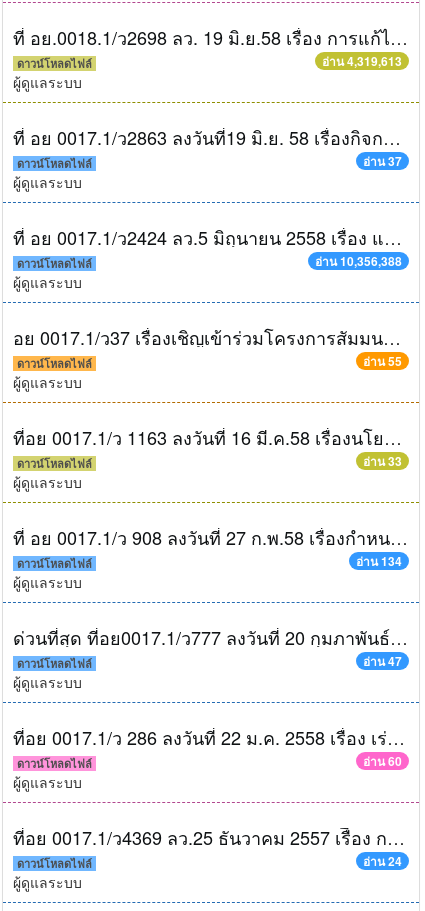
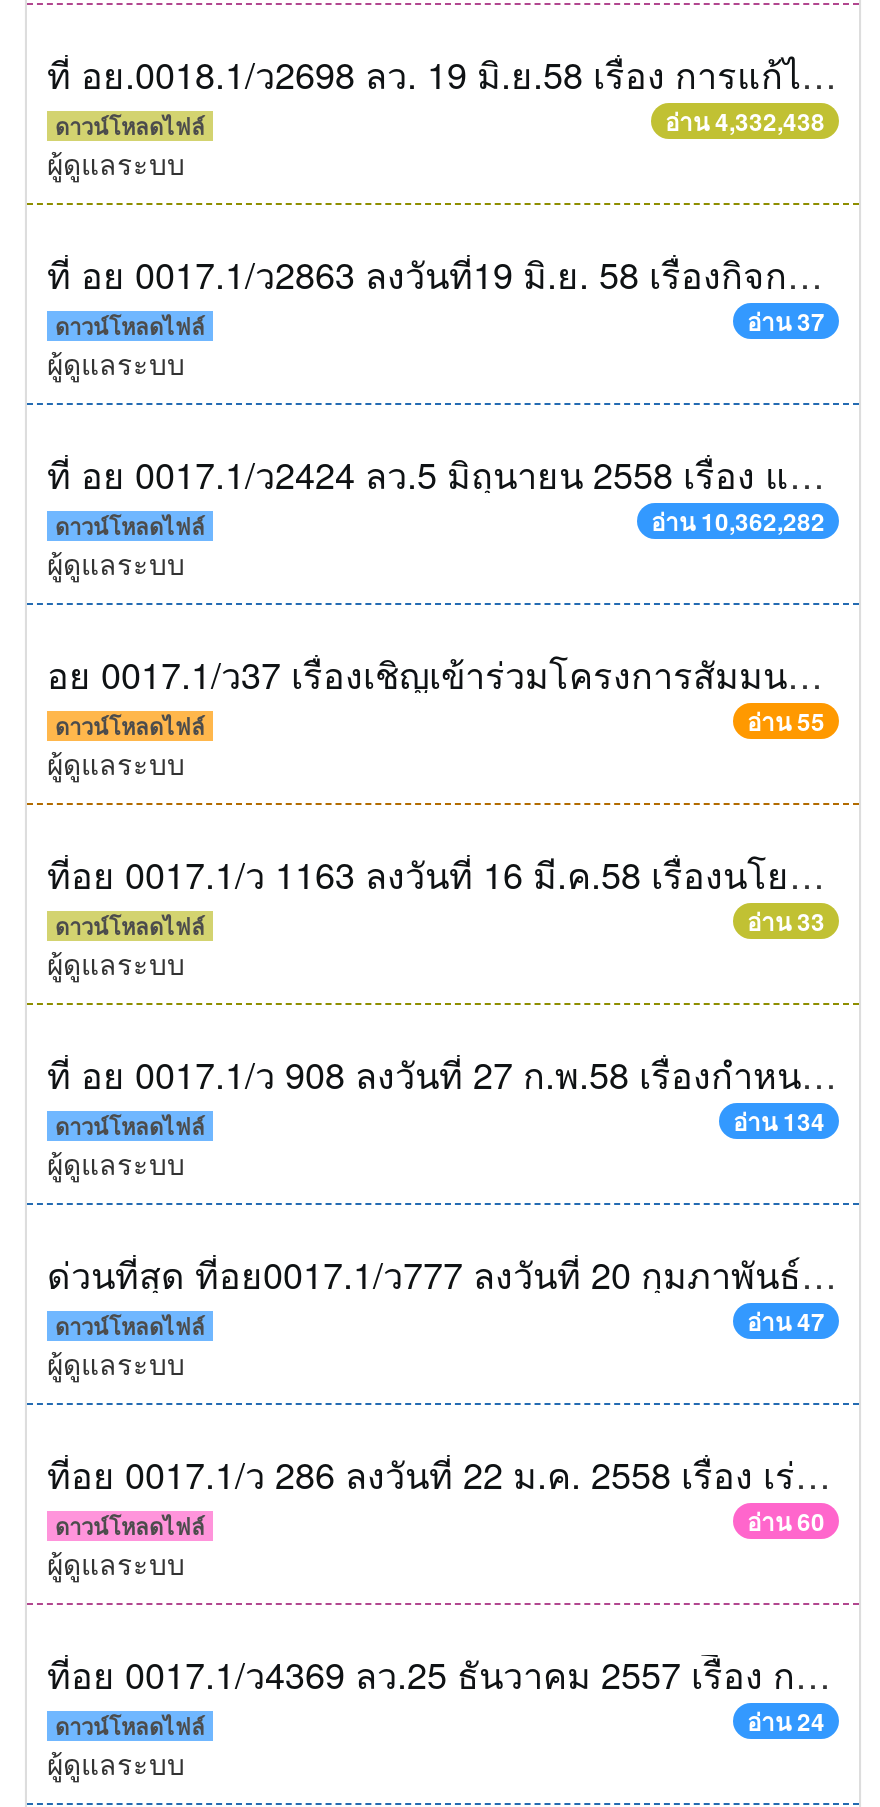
[322,52,402,70] อ่าน 4,319,613 -> [665,103,825,139] อ่าน 4,332,438
[315,252,402,270] อ่าน 10,356,388 -> [651,503,825,539] อ่าน 10,362,282

